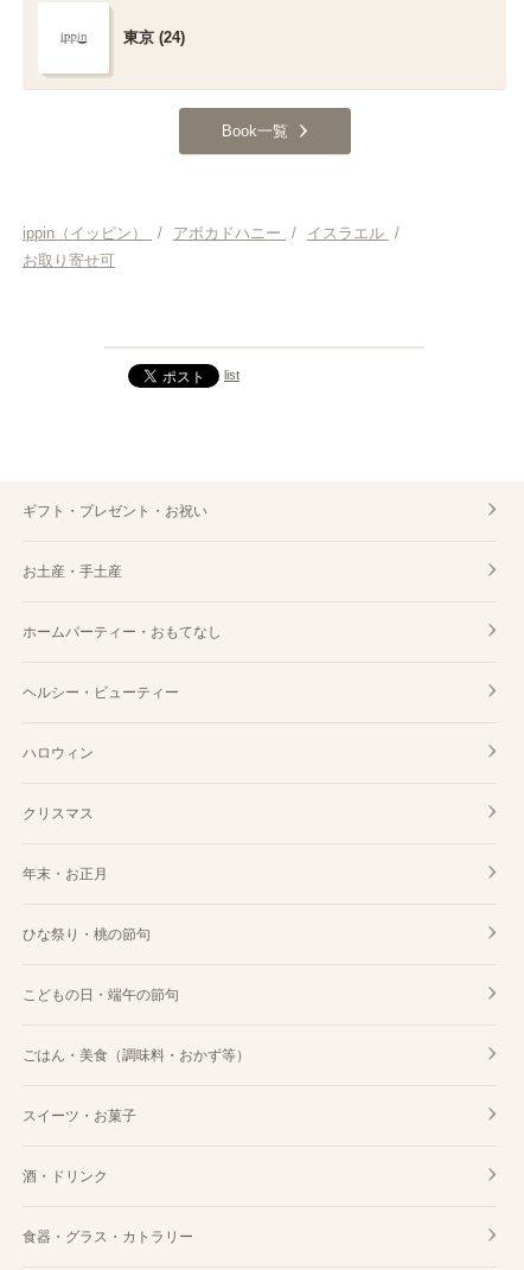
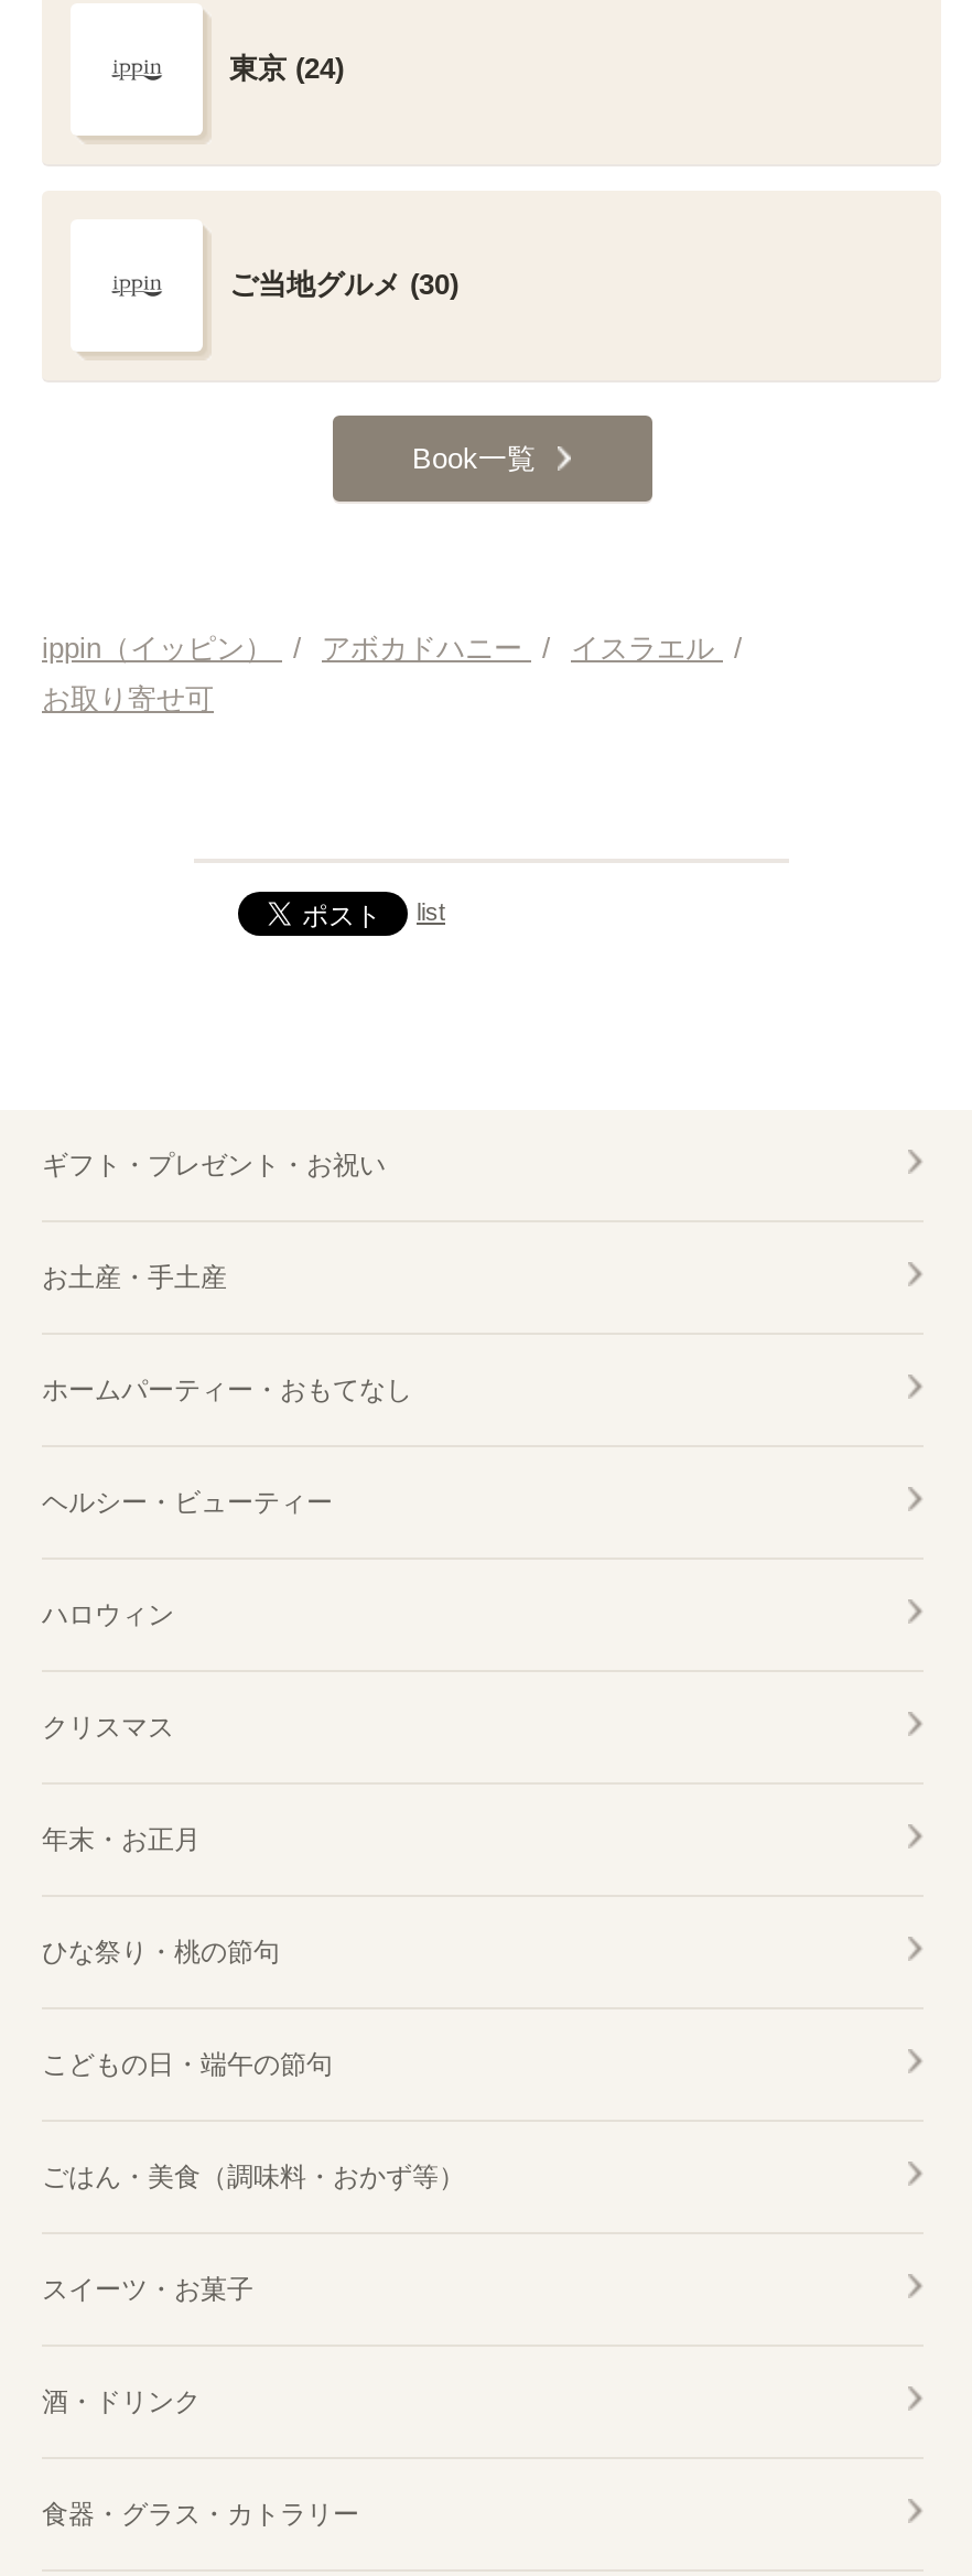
none -> [229,268,458,301] ご当地グルメ (30)

